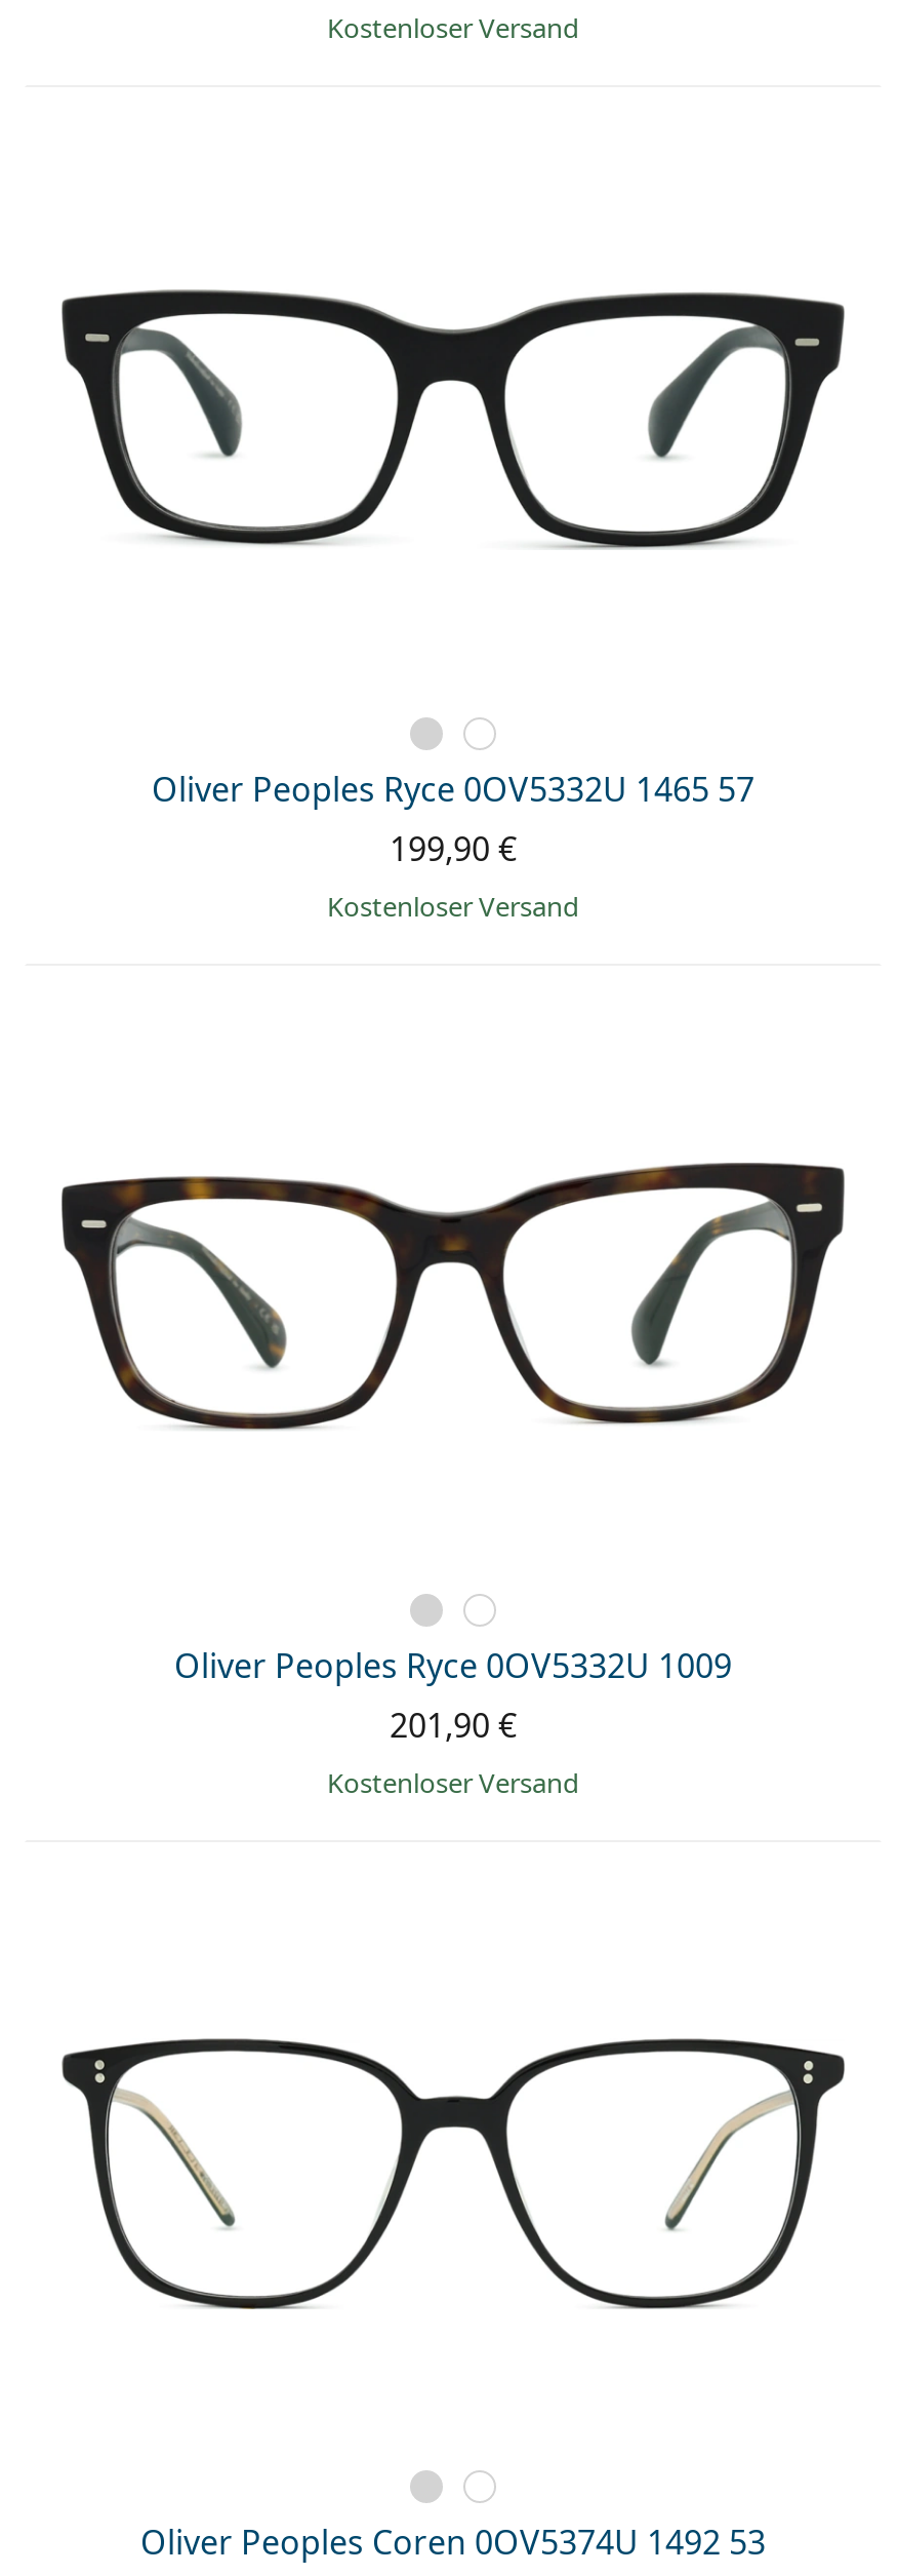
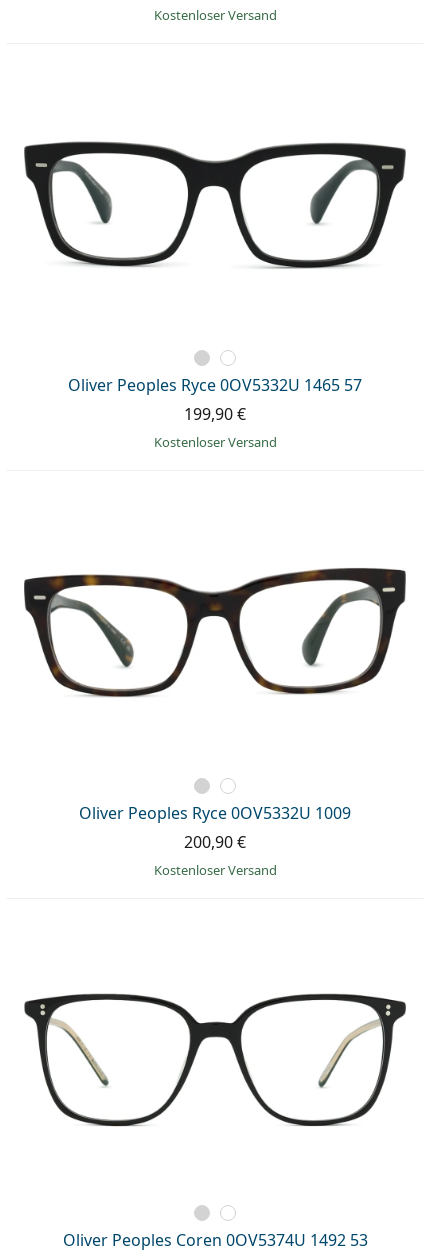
[390,1703,517,1748] 201,90 € -> [184,831,246,853] 200,90 €

